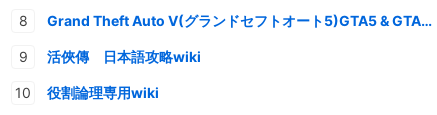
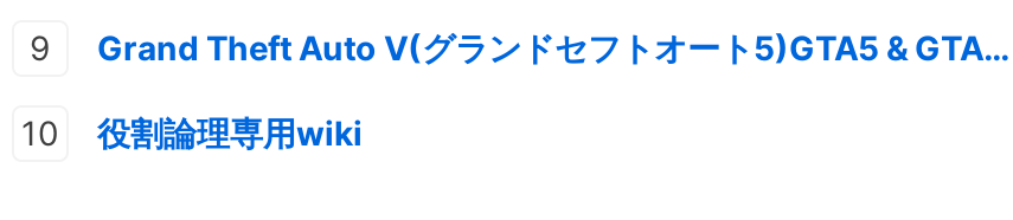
[47,48,201,65] 活俠傳 日本語攻略wiki -> none

